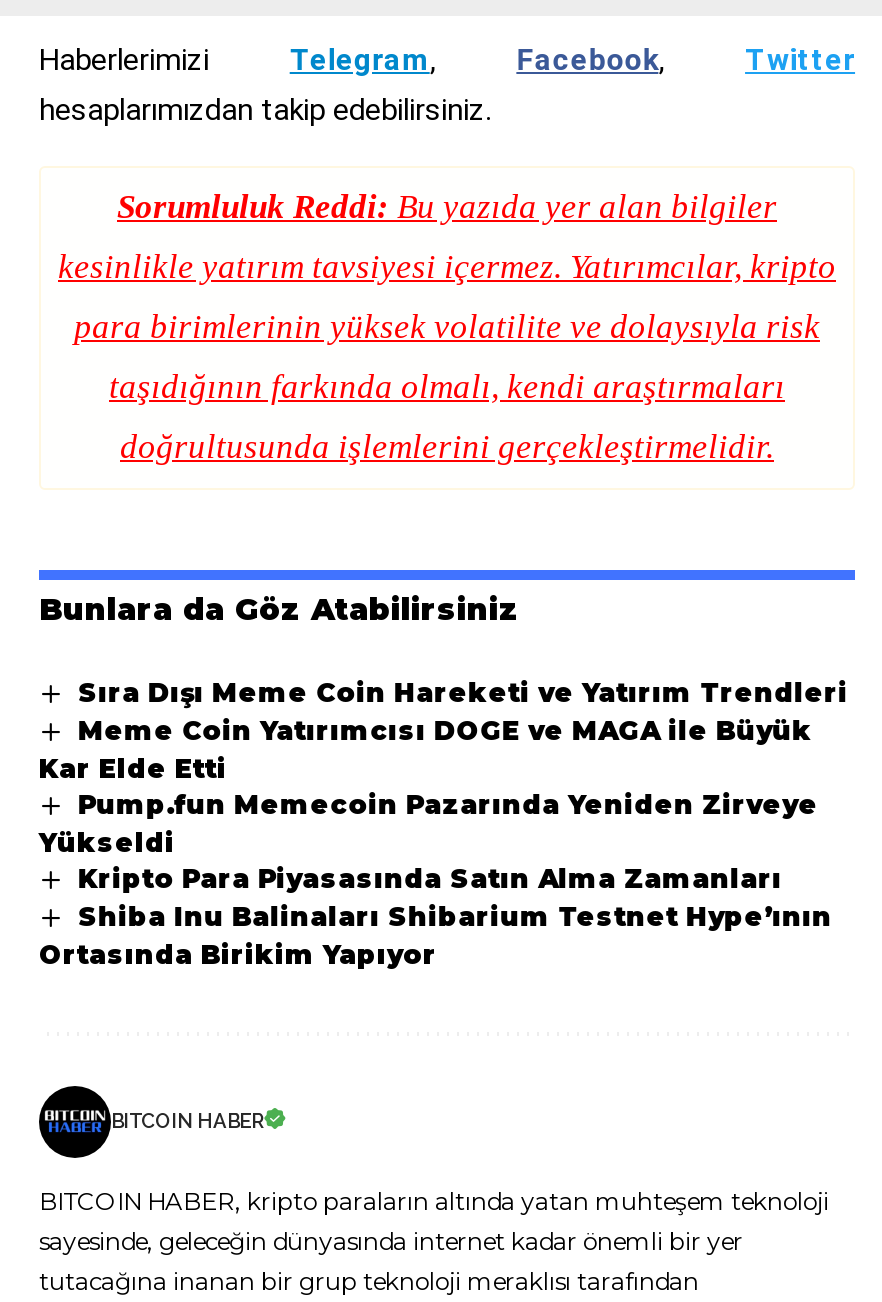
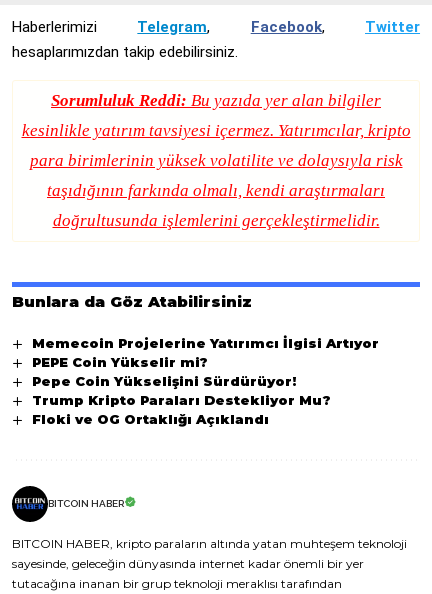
[39,676,848,969] Sıra Dışı Meme Coin Hareketi ve Yatırım Trendleri | Meme Coin Yatırımcısı DOGE ve MAGA ile Büyük | Kar Elde Etti | Pump.fun Memecoin Pazarında Yeniden Zirveye | Yükseldi | Kripto Para Piyasasında Satın Alma Zamanları | Shiba Inu Balinaları Shibarium Testnet Hype’ının | Ortasında Birikim Yapıyor -> [32,335,379,427] Memecoin Projelerine Yatırımcı İlgisi Artıyor | PEPE Coin Yükselir mi? | Pepe Coin Yükselişini Sürdürüyor! | Trump Kripto Paraları Destekliyor Mu? | Floki ve OG Ortaklığı Açıklandı

